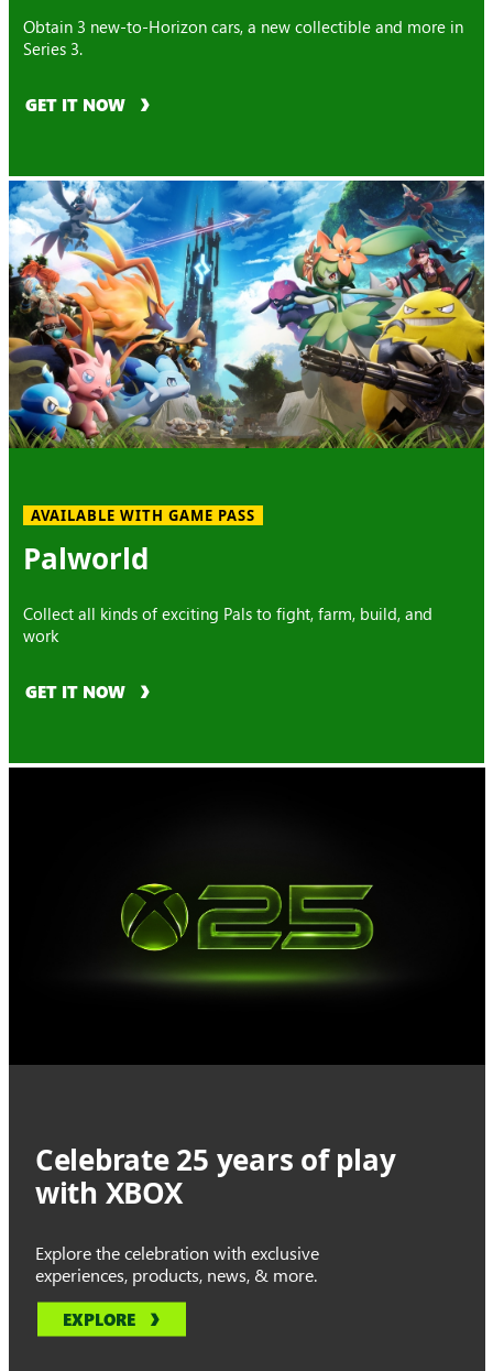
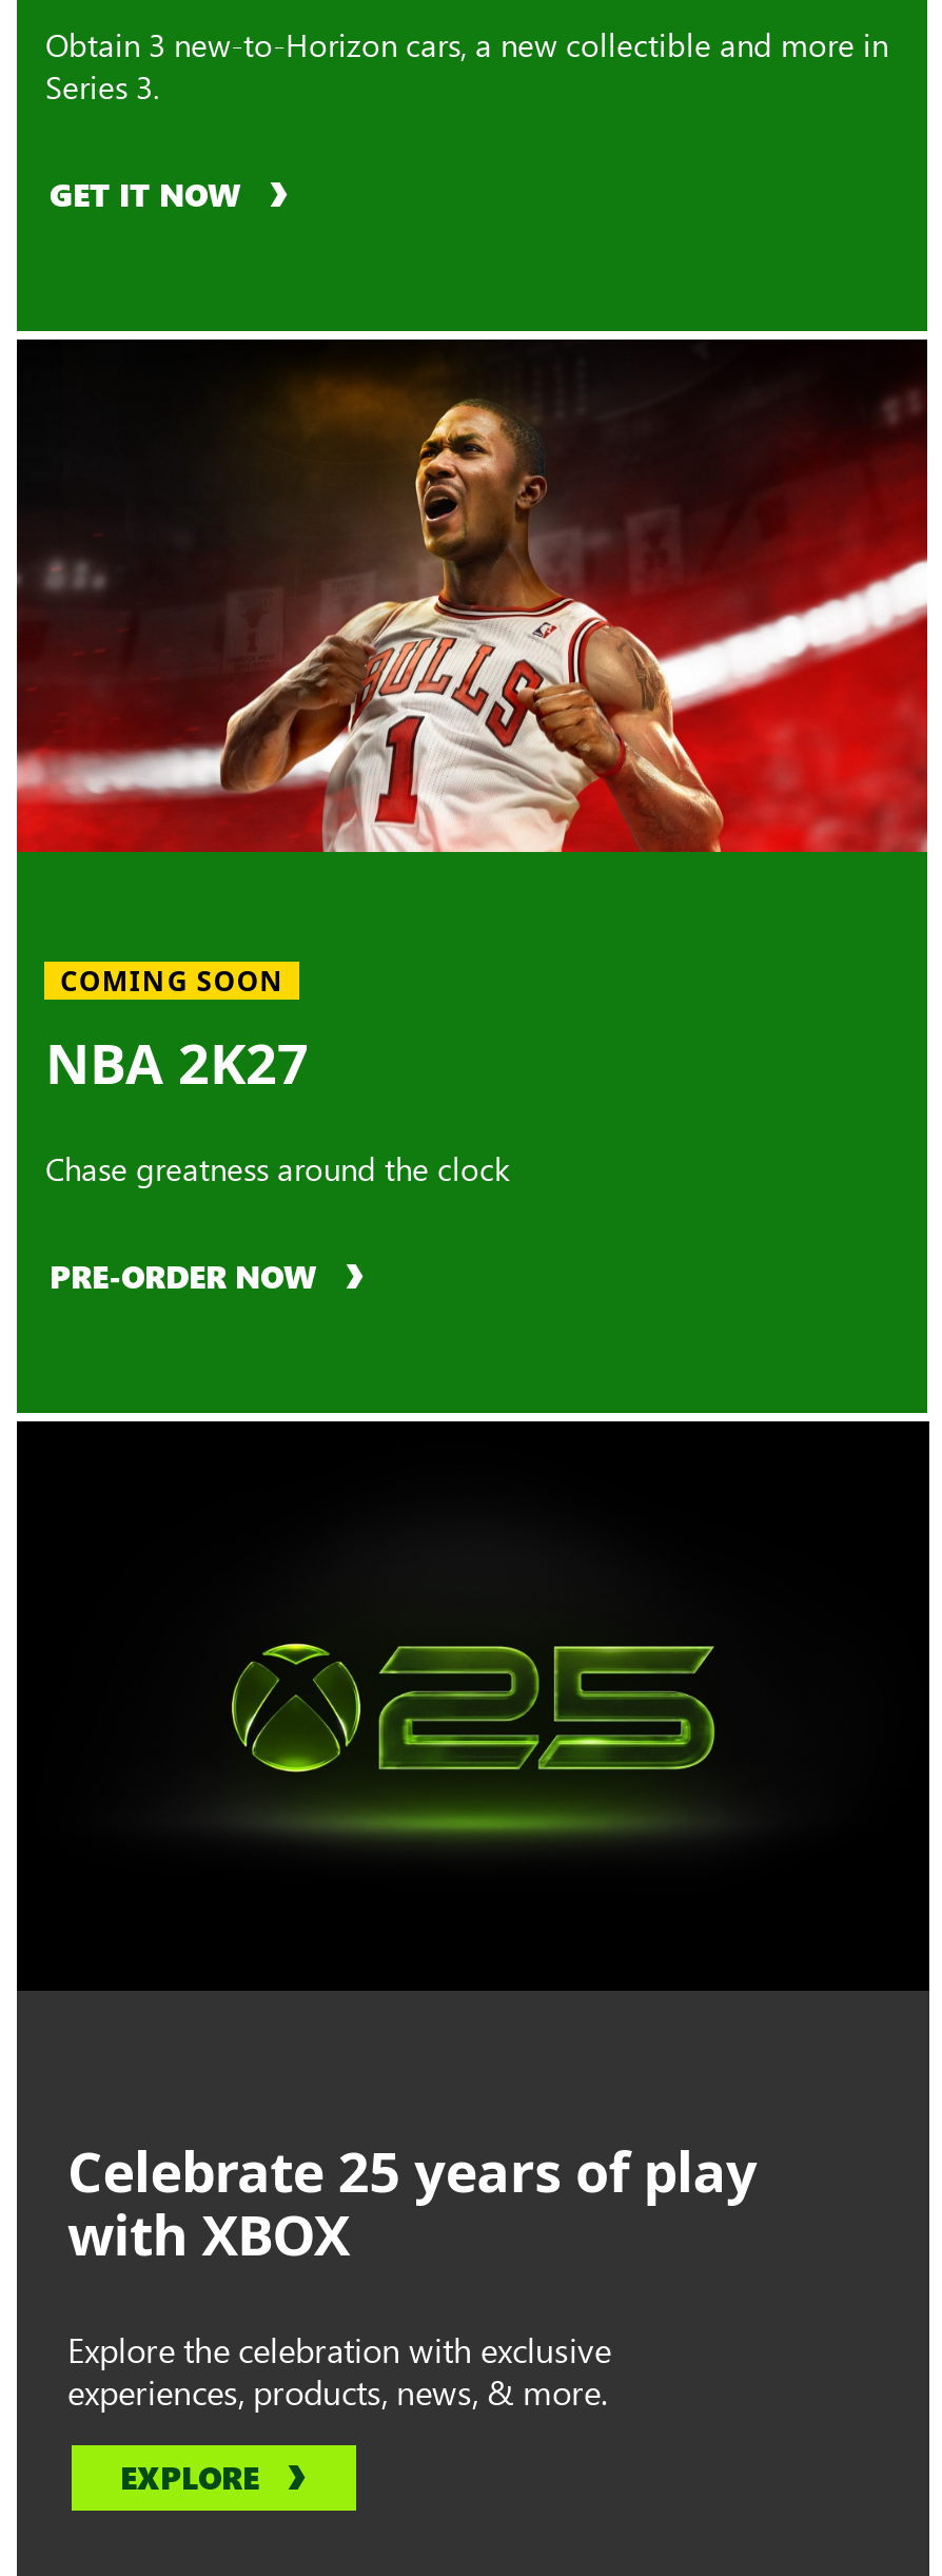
[8,179,485,448] [image] -> [15,337,929,854] [image]
[24,505,255,578] AVAILABLE WITH GAME PASS | Palworld -> [45,961,309,1100] COMING SOON | NBA 2K27
[24,602,433,646] Collect all kinds of exciting Pals to fight, farm, build, and | work -> [45,1147,509,1189] Chase greatness around the clock
[26,680,126,702] GET IT NOW -> [49,1254,317,1297] PRE-ORDER NOW

